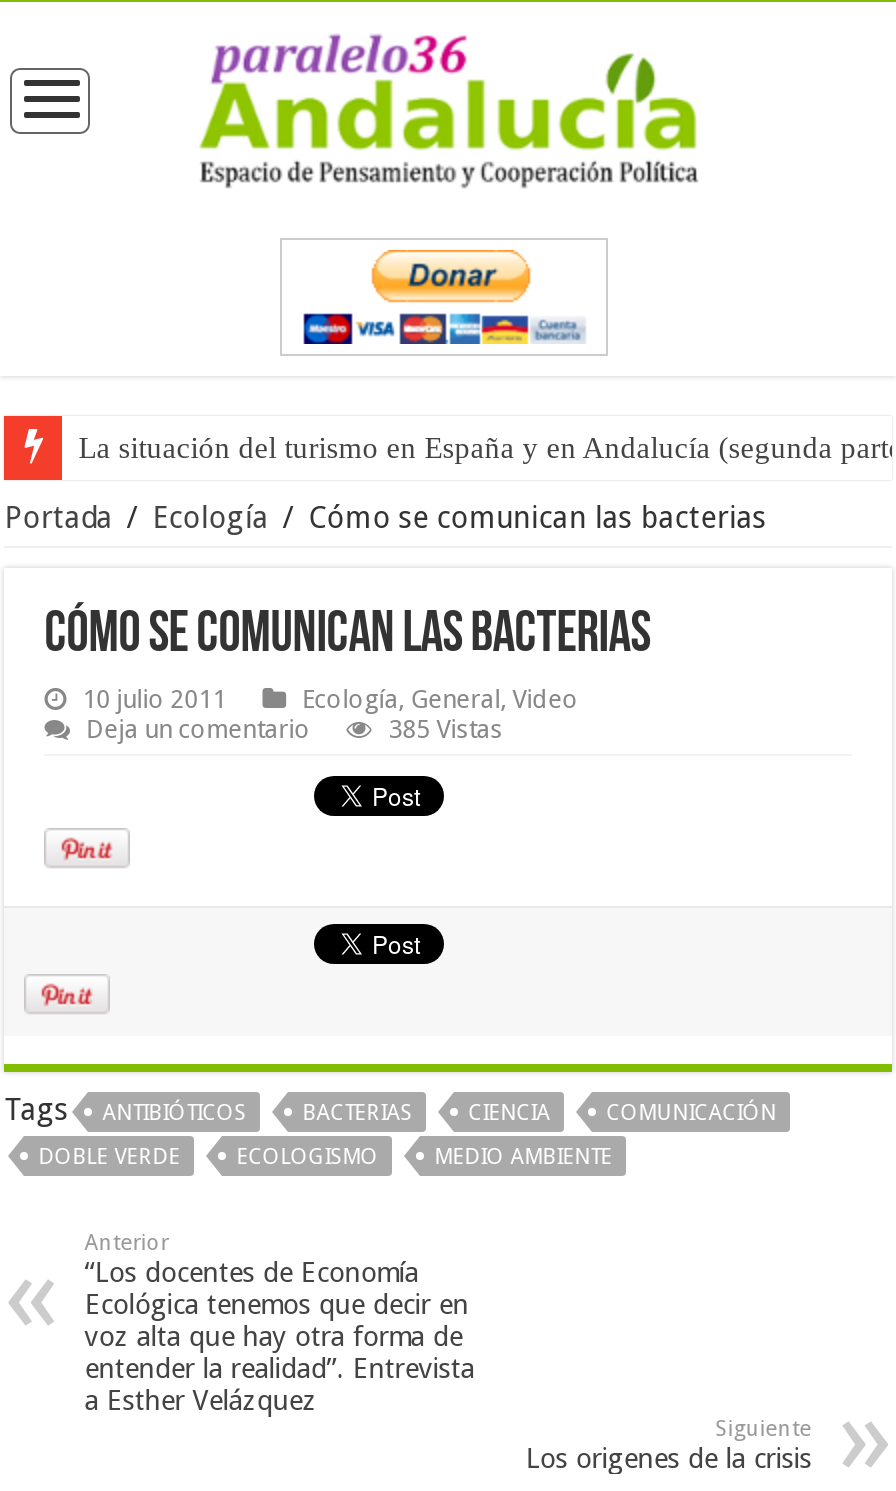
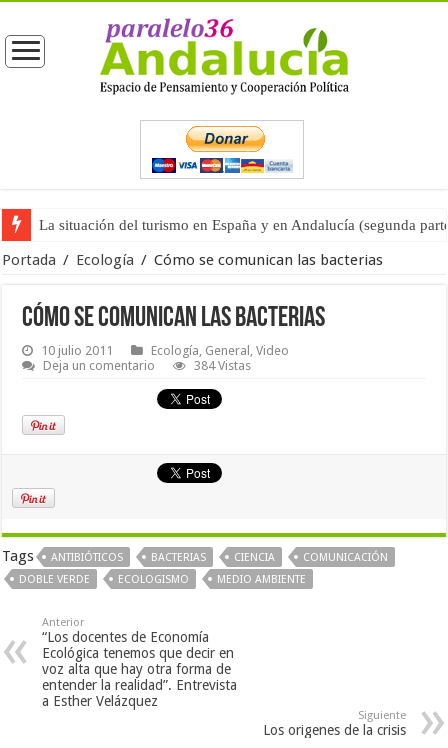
[388,714,502,744] 385 Vistas -> [194,358,251,373] 384 Vistas

